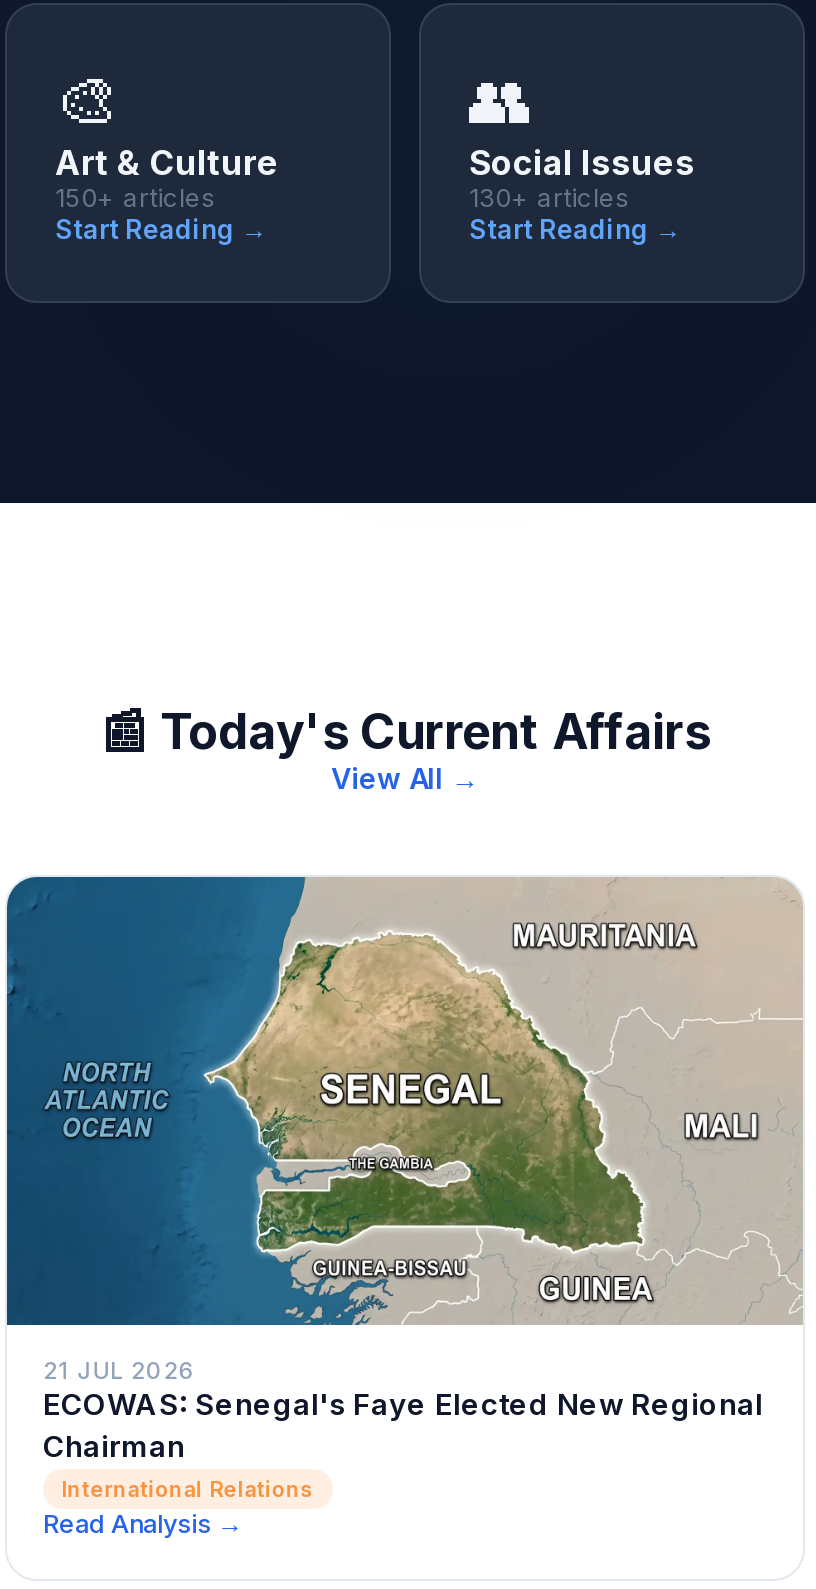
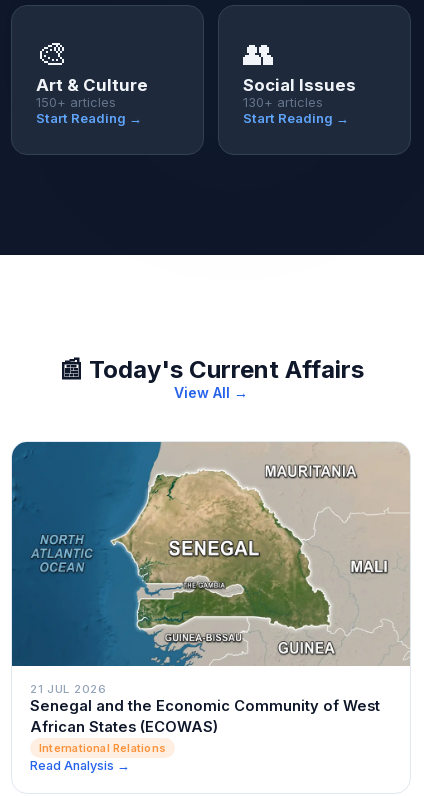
[43,1387,763,1465] ECOWAS: Senegal's Faye Elected New Regional | Chairman -> [30,697,380,736] Senegal and the Economic Community of West | African States (ECOWAS)

